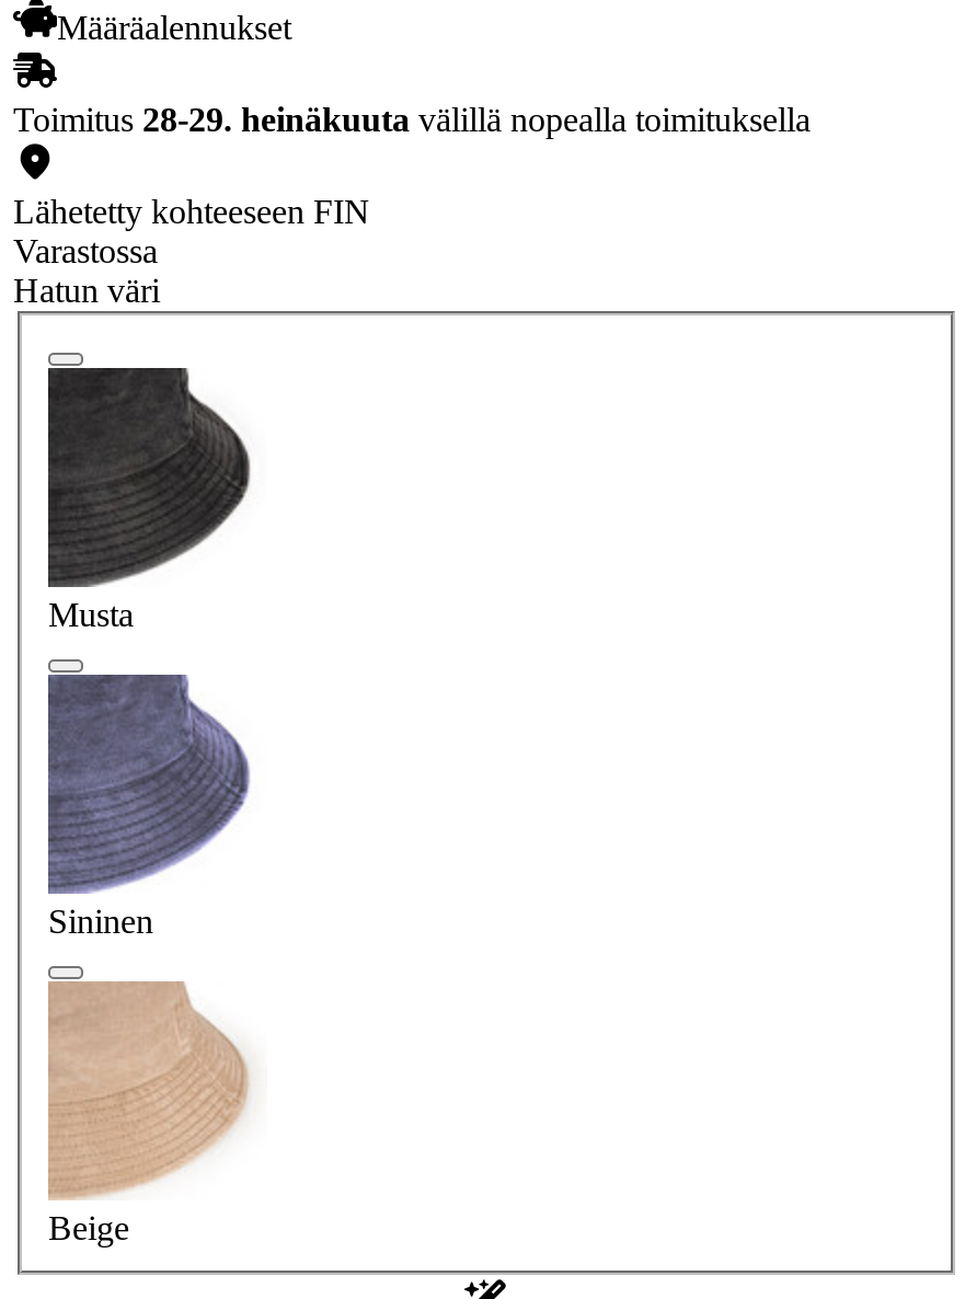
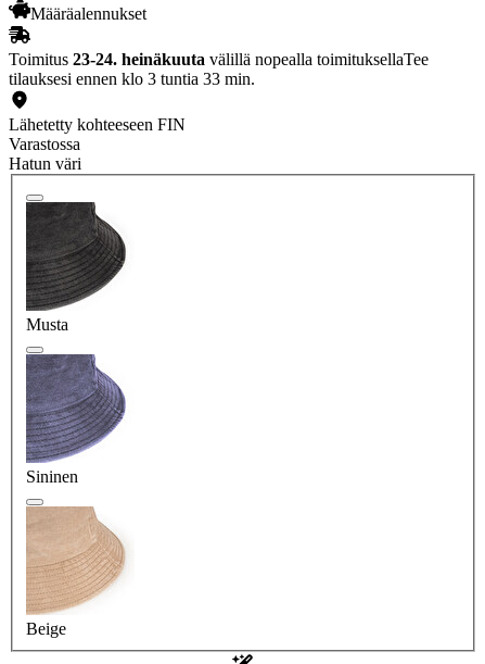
[13,101,811,138] Toimitus 28-29. heinäkuuta välillä nopealla toimituksella -> [9,50,429,88] Toimitus 23-24. heinäkuuta välillä nopealla toimituksellaTee | tilauksesi ennen klo 3 tuntia 33 min.

